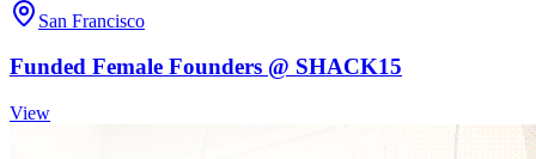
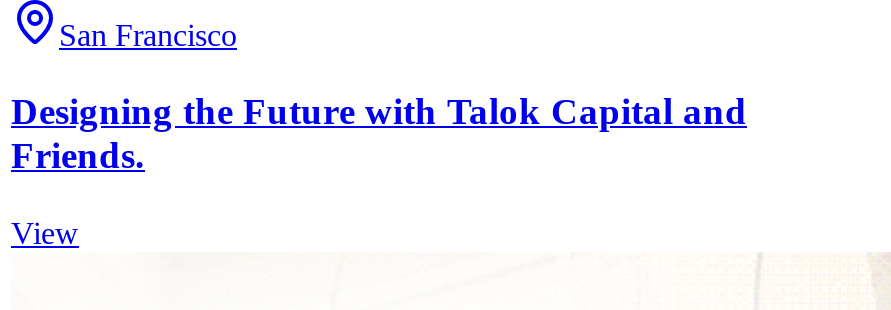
[10,54,402,79] Funded Female Founders @ SHACK15 -> [11,91,747,177] Designing the Future with Talok Capital and | Friends.

